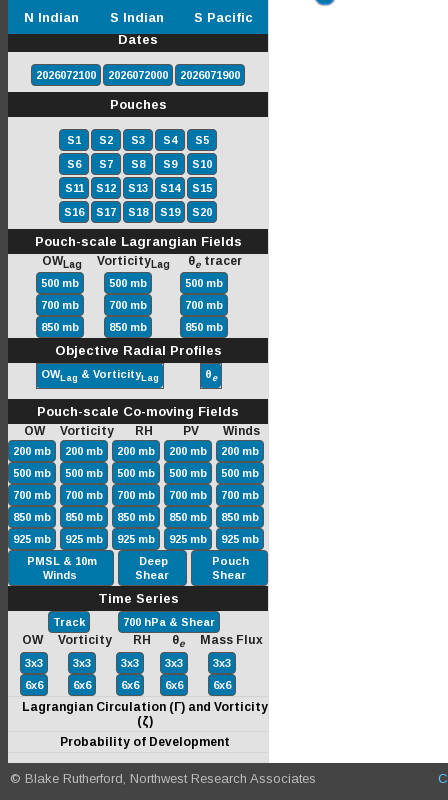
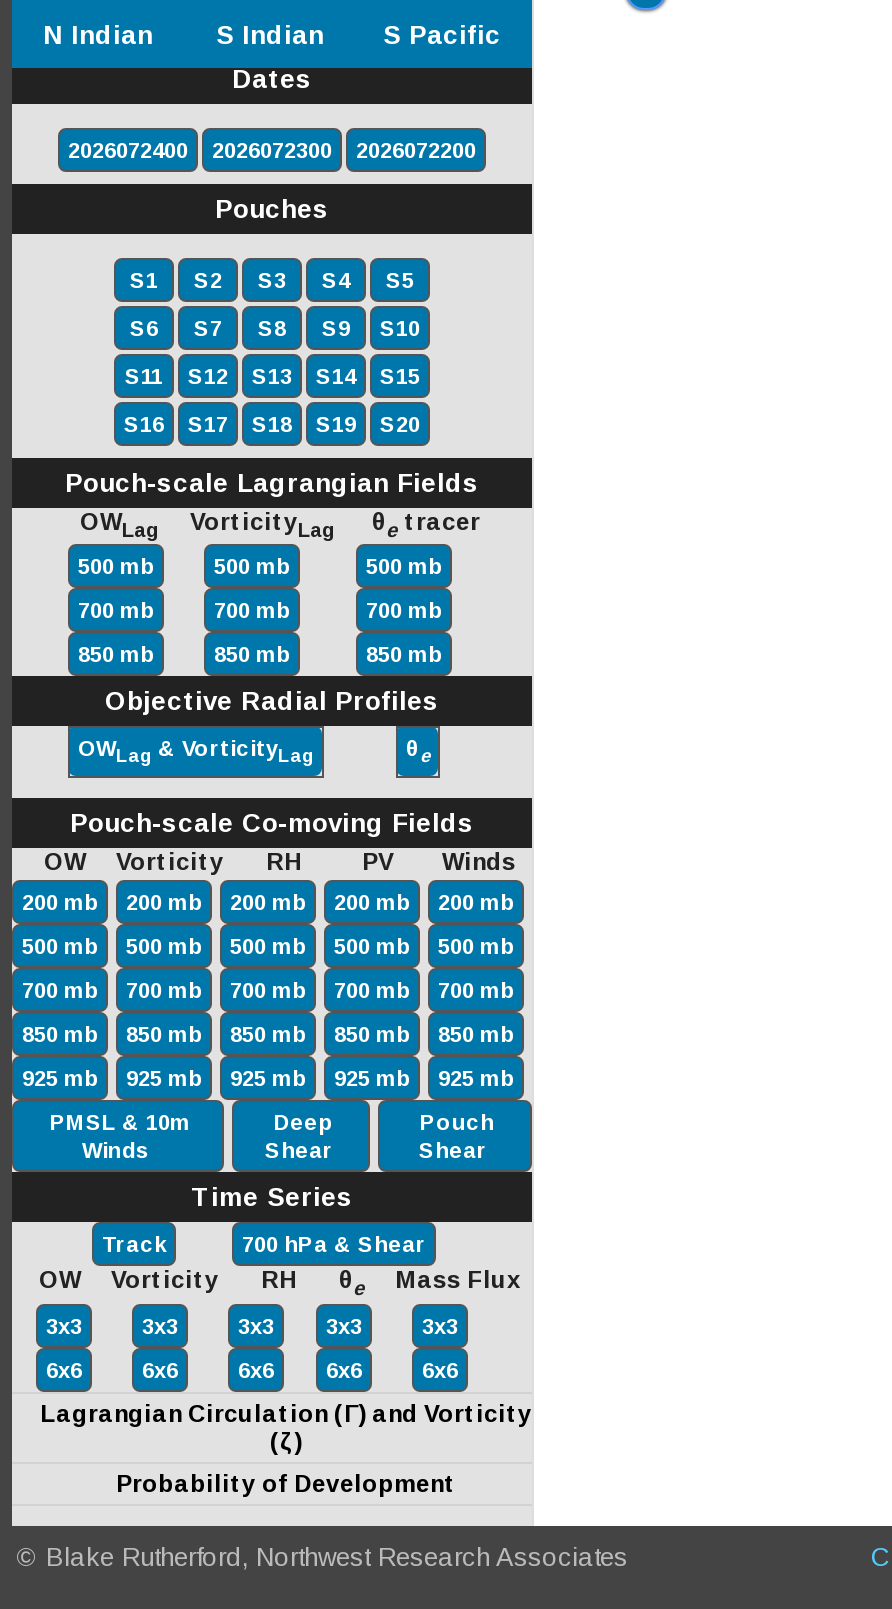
[36,69,96,81] 2026072100 -> [68,138,188,162] 2026072400
[108,69,168,81] 2026072000 -> [212,138,332,162] 2026072300
[180,69,240,81] 2026071900 -> [356,138,476,162] 2026072200

